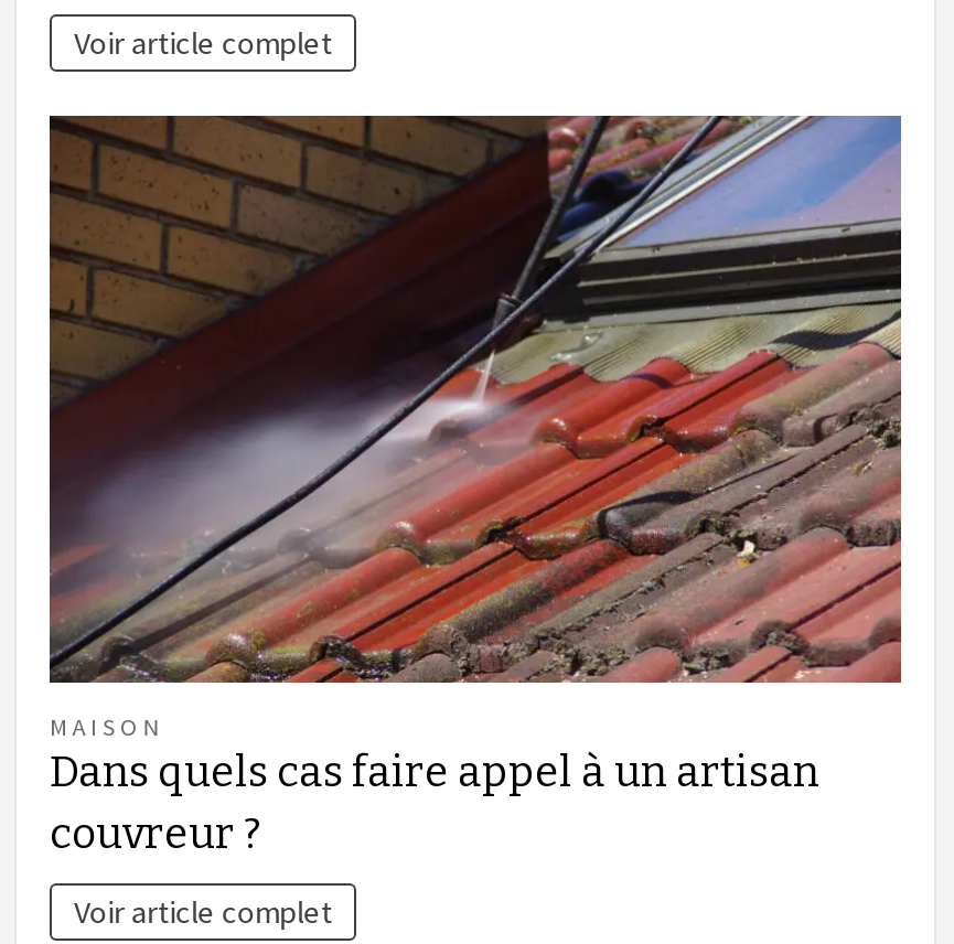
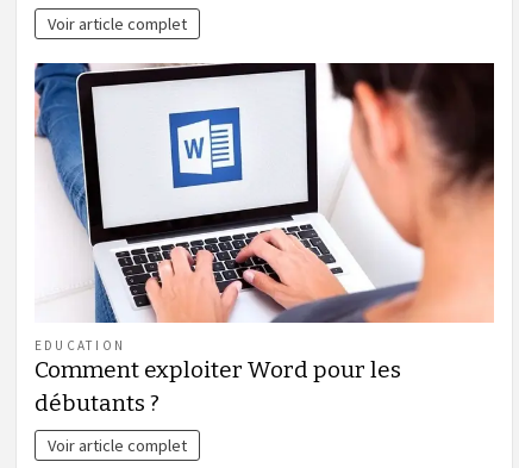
[47,114,903,858] [image] | MAISON | Dans quels cas faire appel à un artisan | couvreur ? -> [33,62,494,417] [image] | EDUCATION | Comment exploiter Word pour les | débutants ?

